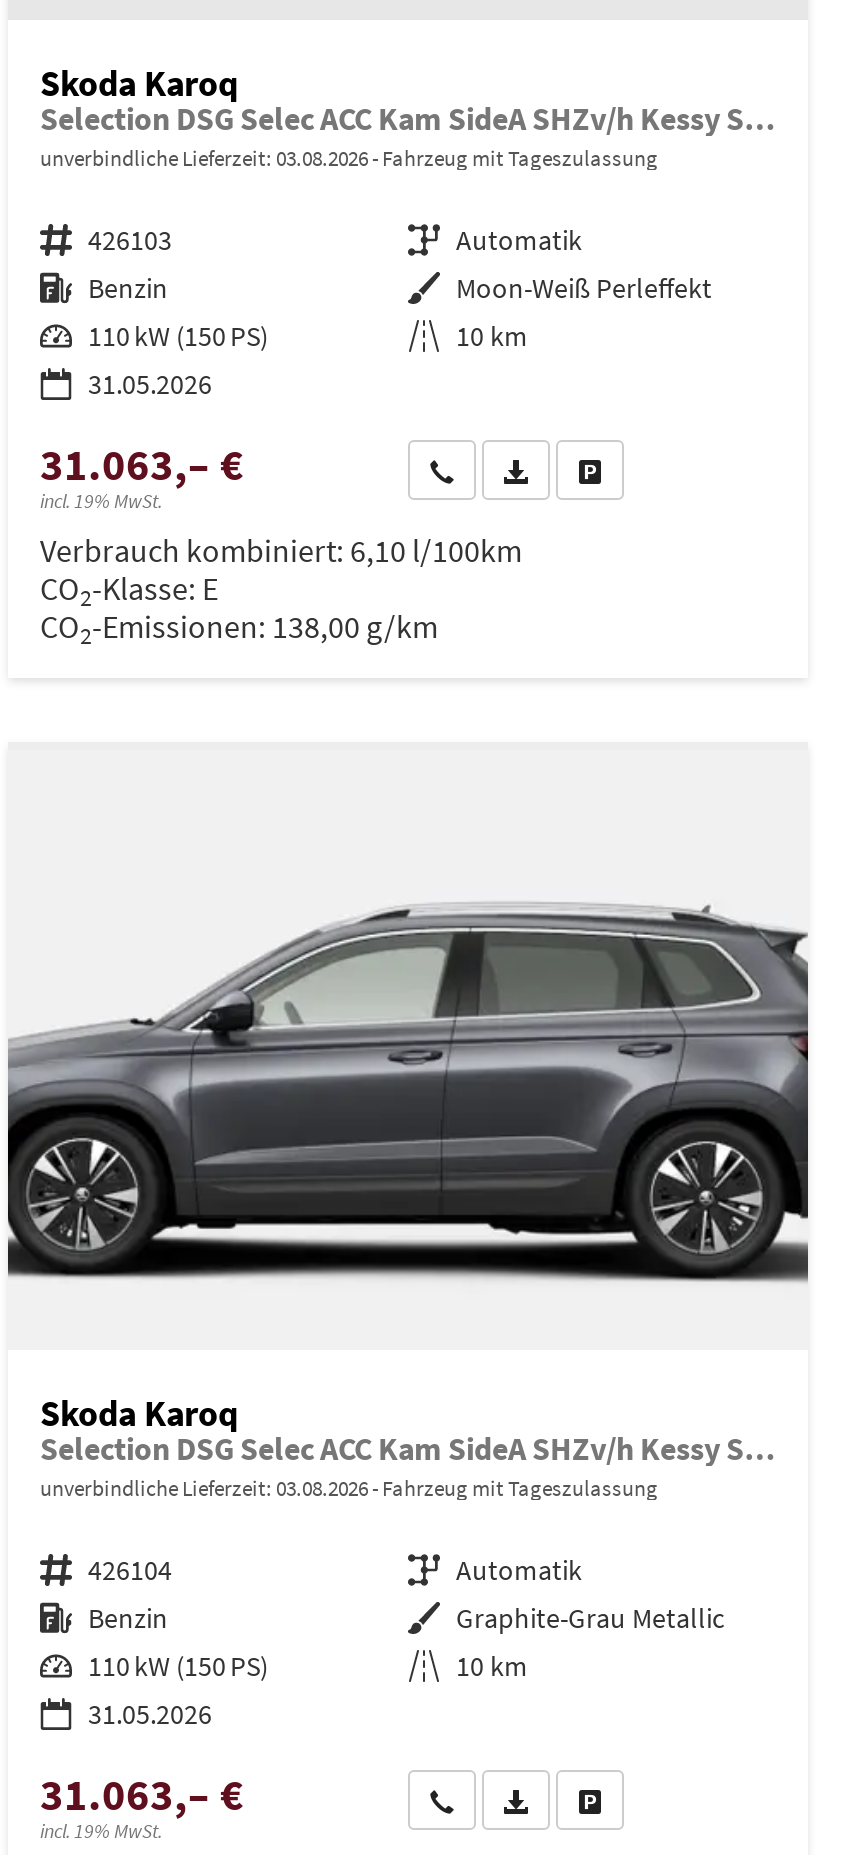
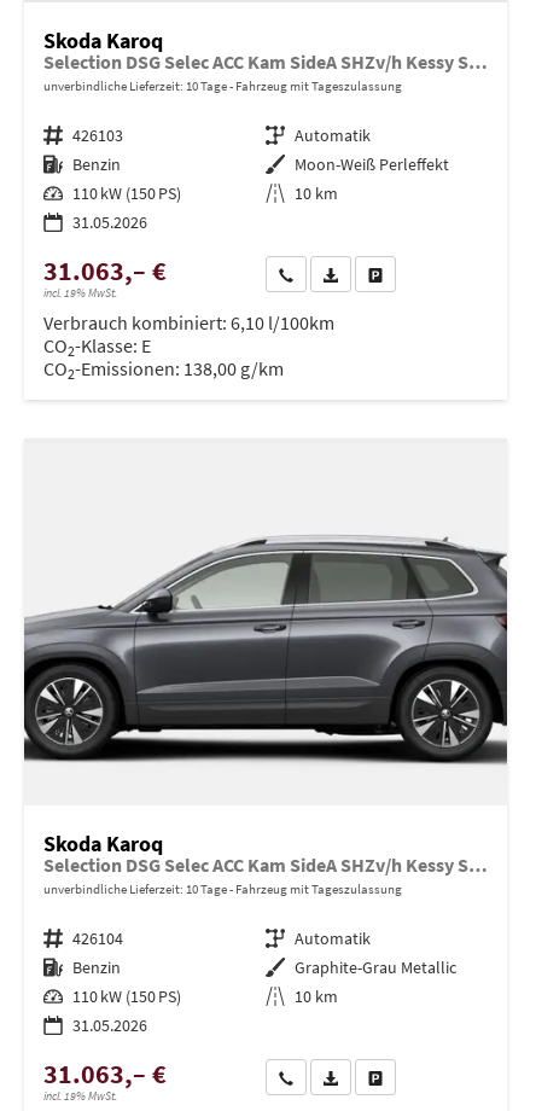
[40,144,658,172] unverbindliche Lieferzeit: 03.08.2026 Fahrzeug mit Tageszulassung -> [43,77,402,94] unverbindliche Lieferzeit: 10 Tage Fahrzeug mit Tageszulassung
[40,1474,658,1502] unverbindliche Lieferzeit: 03.08.2026 Fahrzeug mit Tageszulassung -> [43,880,402,897] unverbindliche Lieferzeit: 10 Tage Fahrzeug mit Tageszulassung

